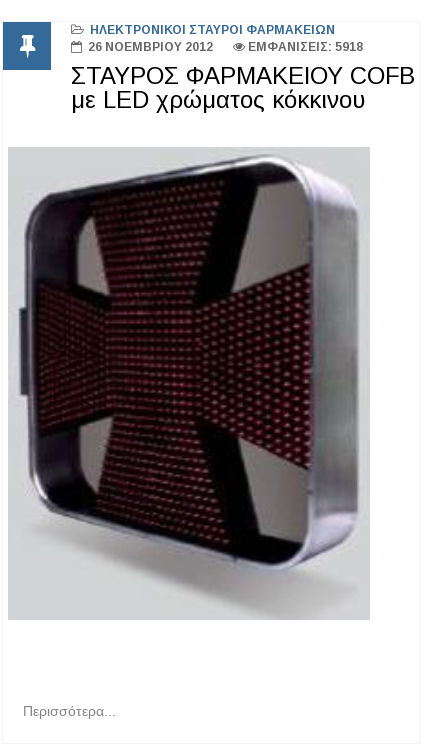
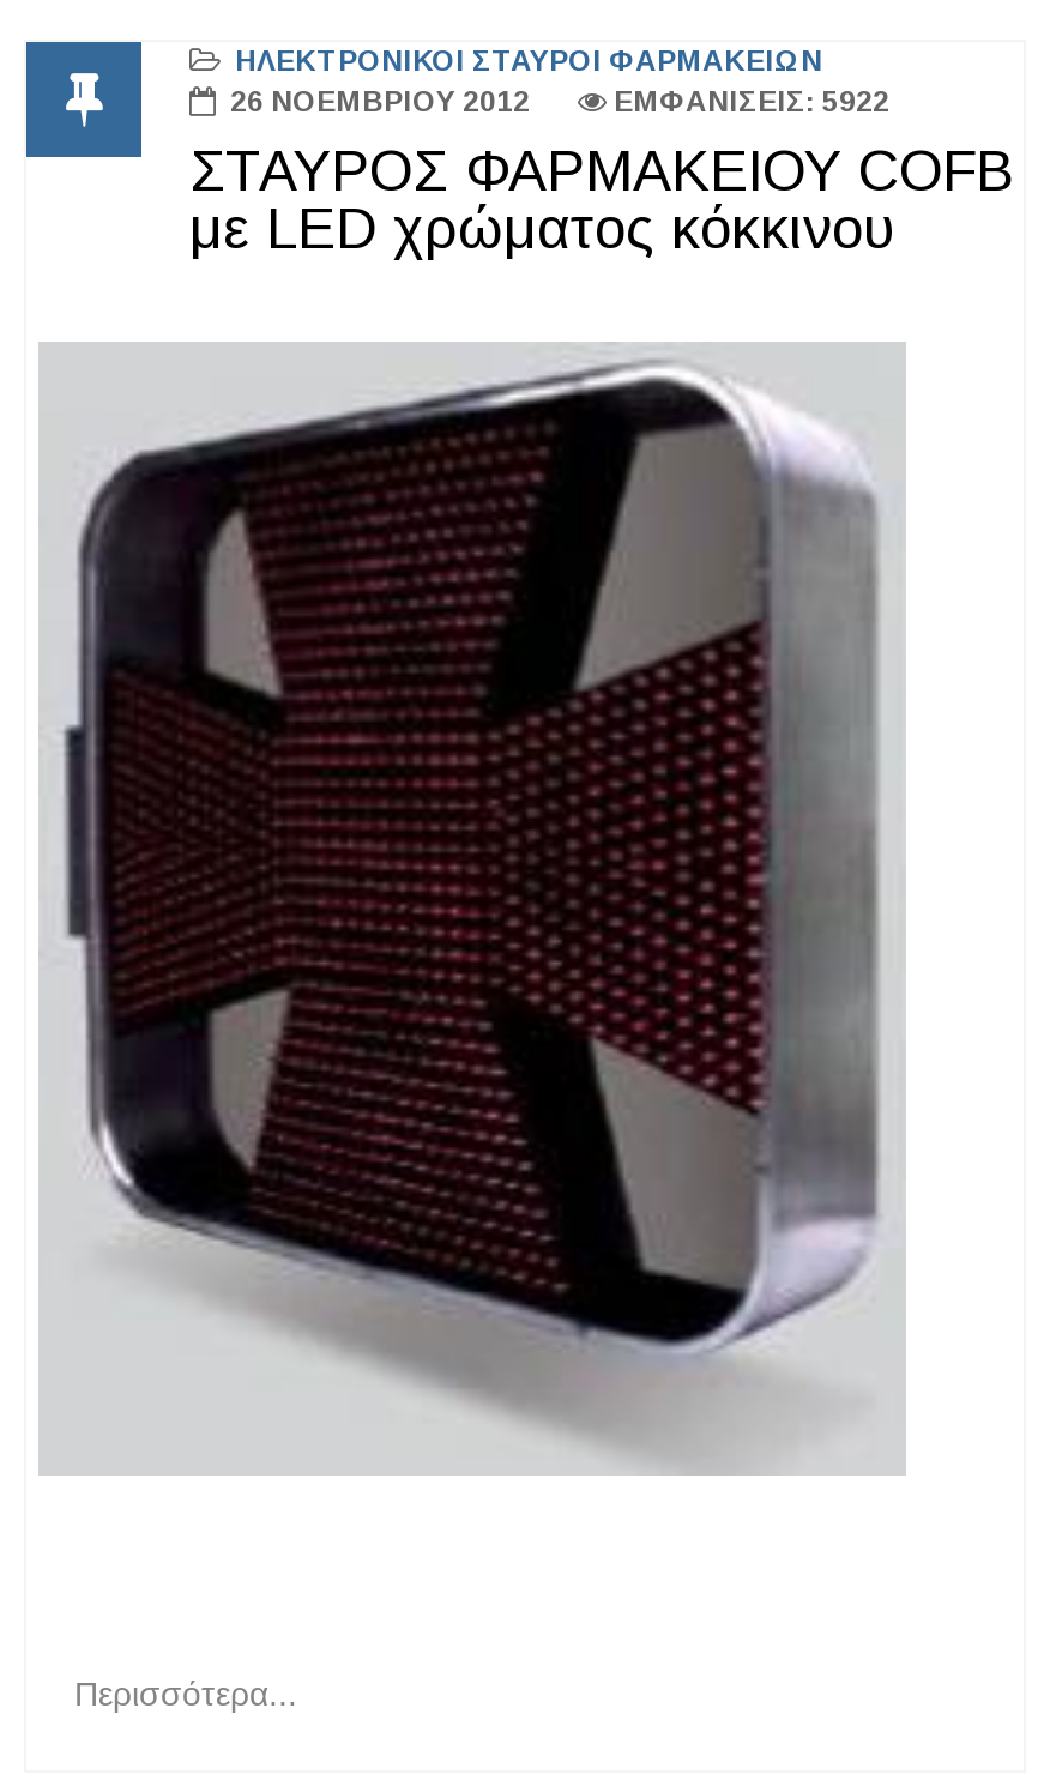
[248,40,363,54] ΕΜΦΑΝΊΣΕΙΣ: 5918 -> [614,85,889,119] ΕΜΦΑΝΊΣΕΙΣ: 5922

